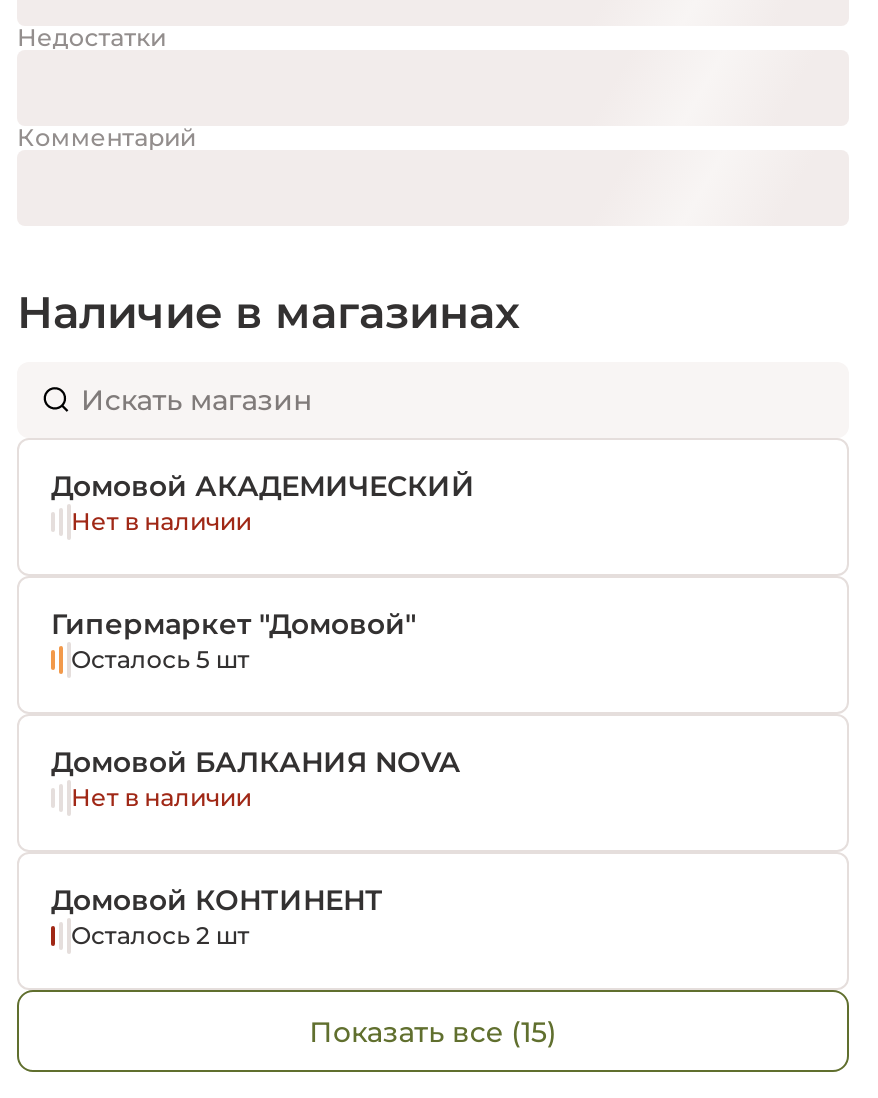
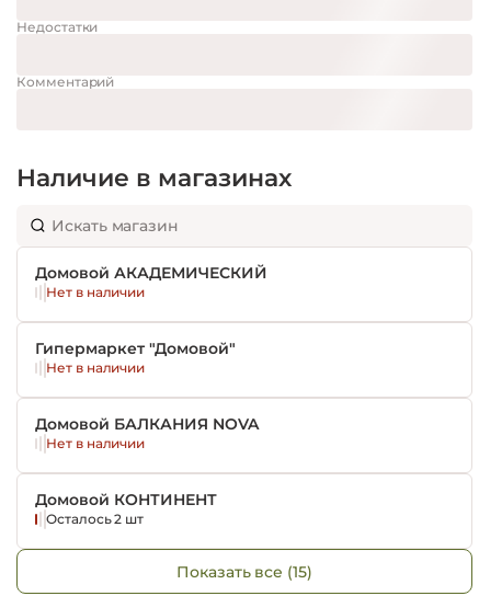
[71,644,249,674] Осталось 5 шт -> [46,359,145,376] Нет в наличии

